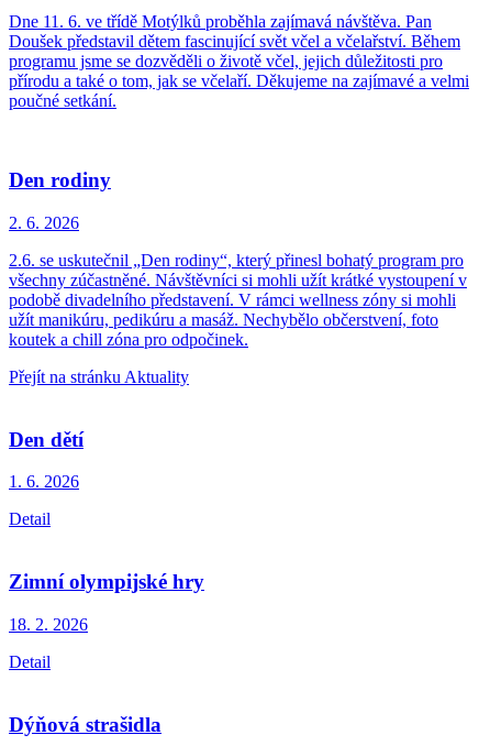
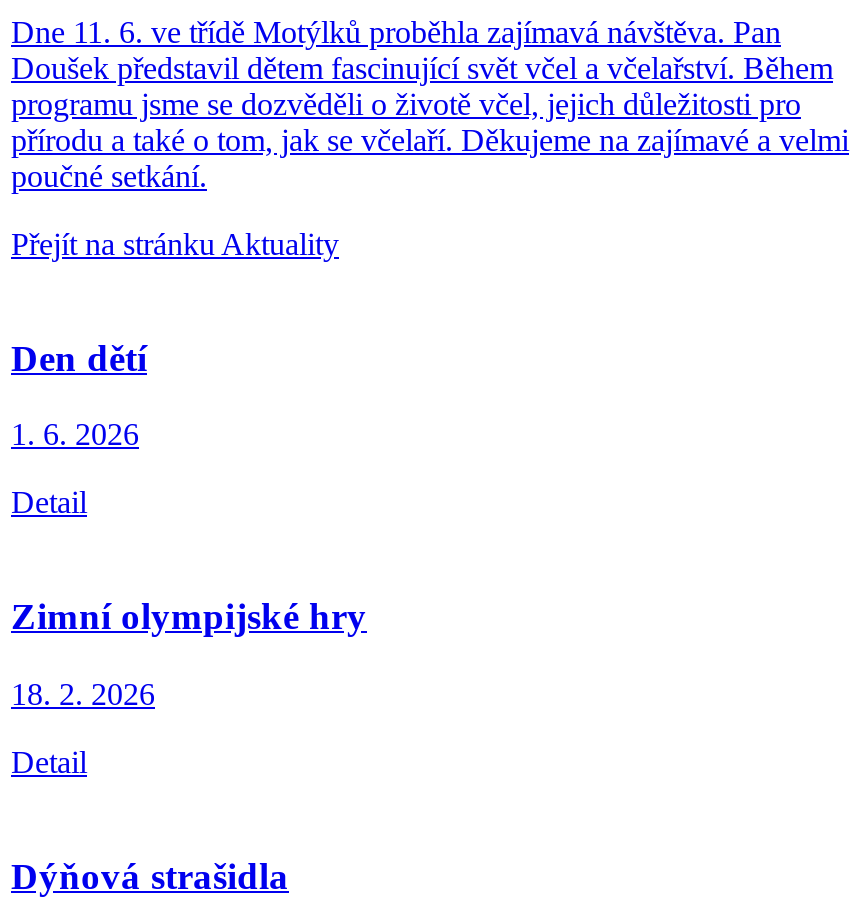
[9,169,467,349] Den rodiny | 2. 6. 2026 | 2.6. se uskutečnil „Den rodiny“, který přinesl bohatý program pro | všechny zúčastněné. Návštěvníci si mohli užít krátké vystoupení v | podobě divadelního představení. V rámci wellness zóny si mohli | užít manikúru, pedikúru a masáž. Nechybělo občerstvení, foto | koutek a chill zóna pro odpočinek. -> none

